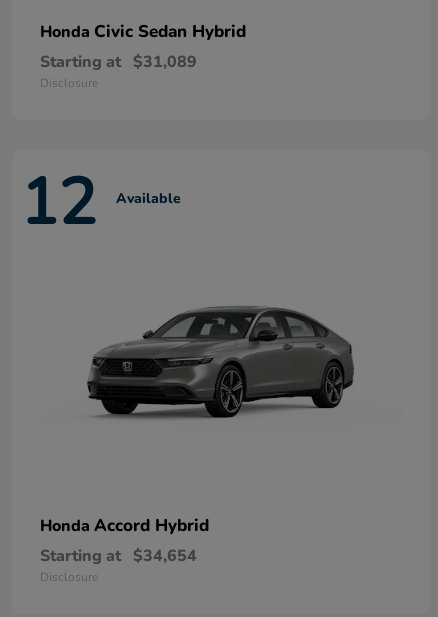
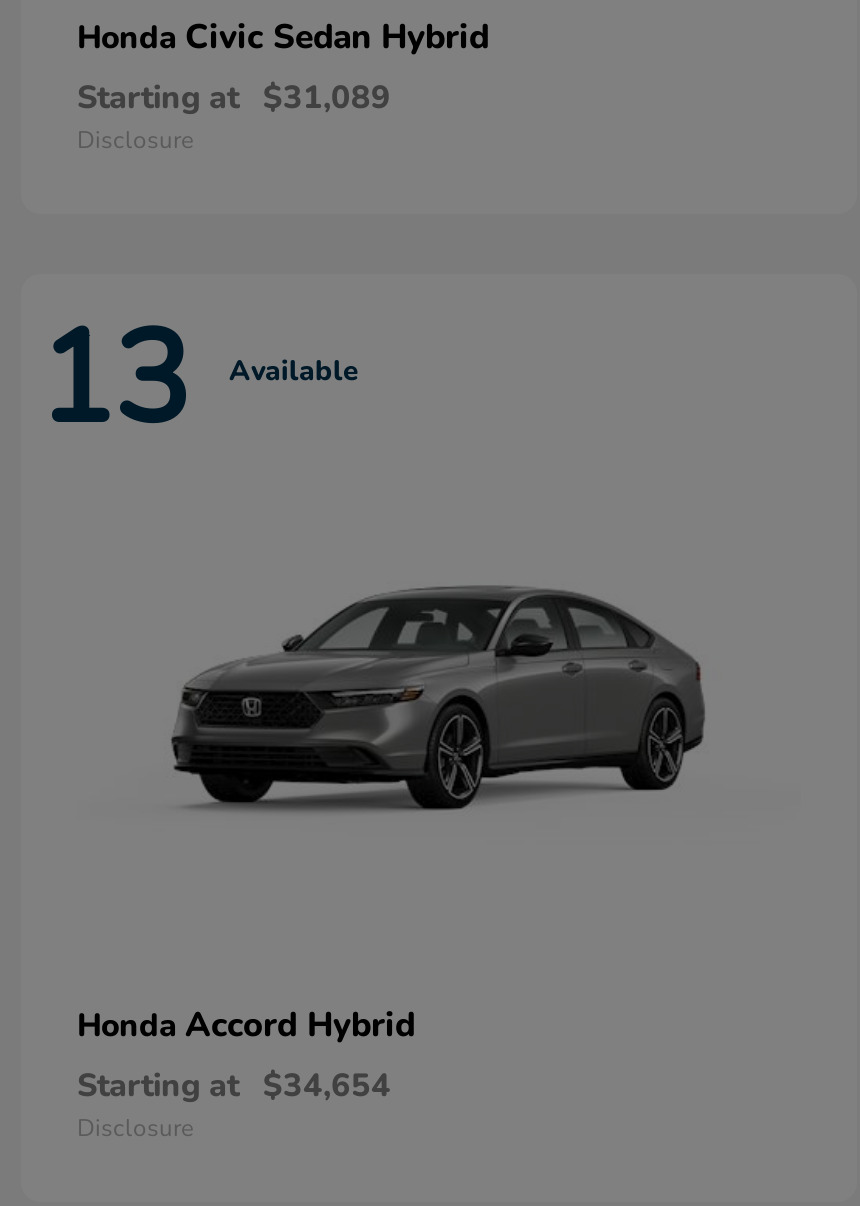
[20,158,181,246] 12 Available -> [37,291,359,467] 13 Available

